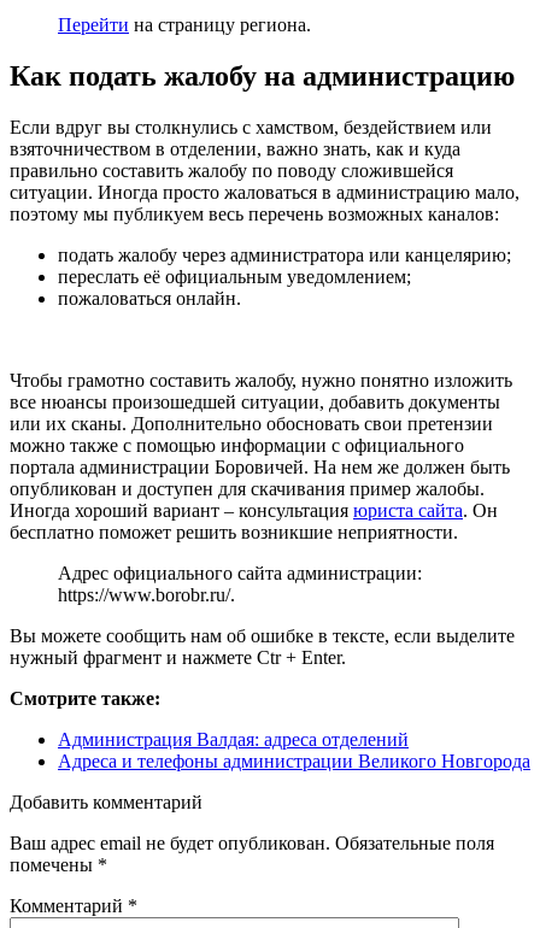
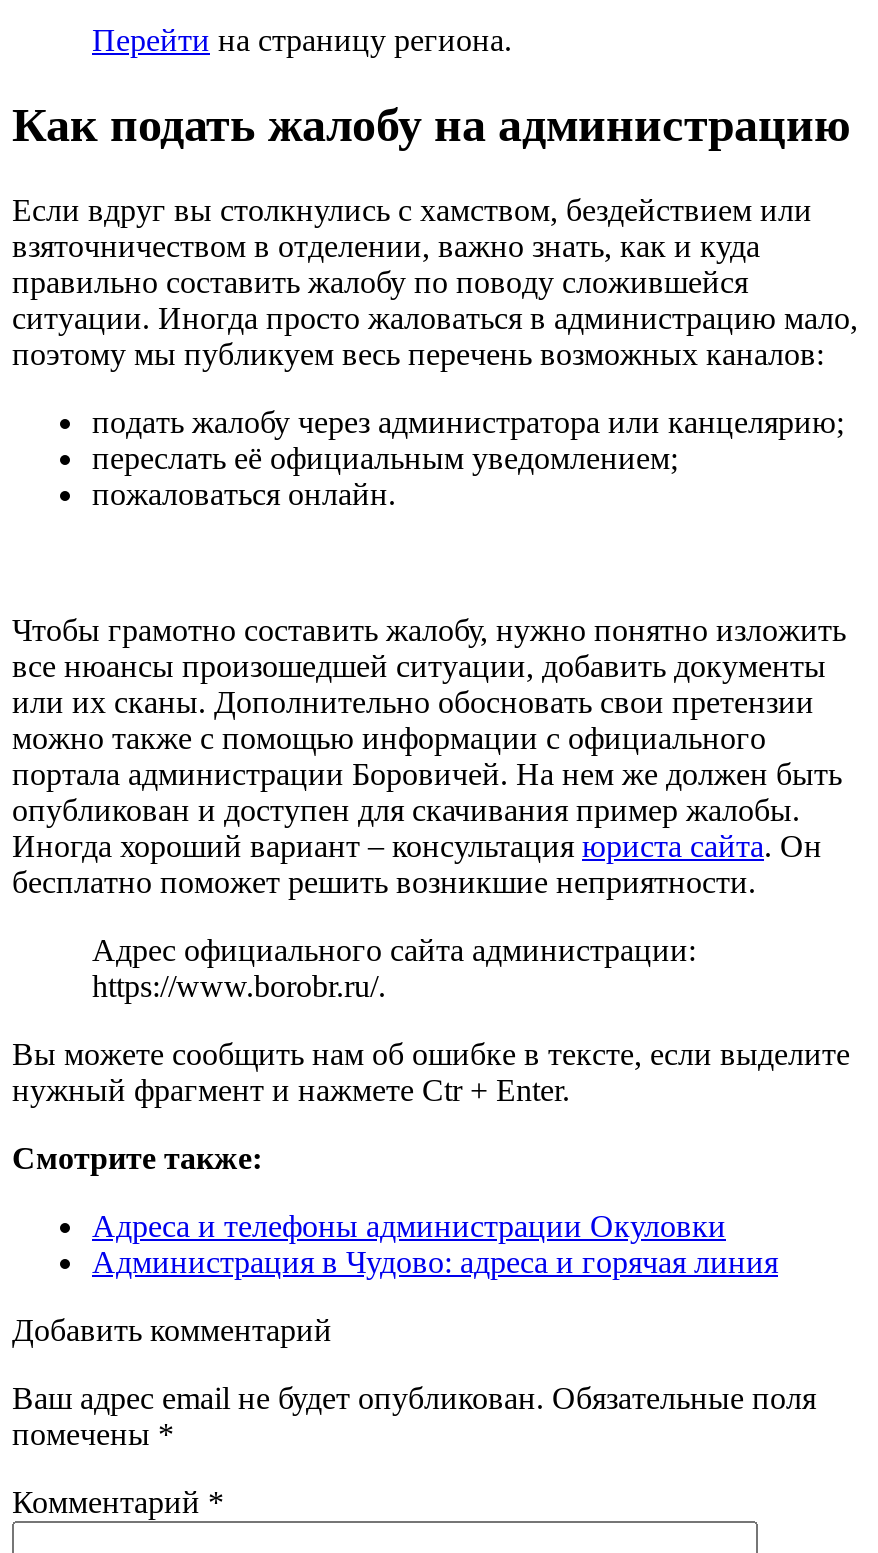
[58,729,530,772] Администрация Валдая: адреса отделений | Адреса и телефоны администрации Великого Новгорода -> [92,1209,778,1279] Адреса и телефоны администрации Окуловки | Администрация в Чудово: адреса и горячая линия

